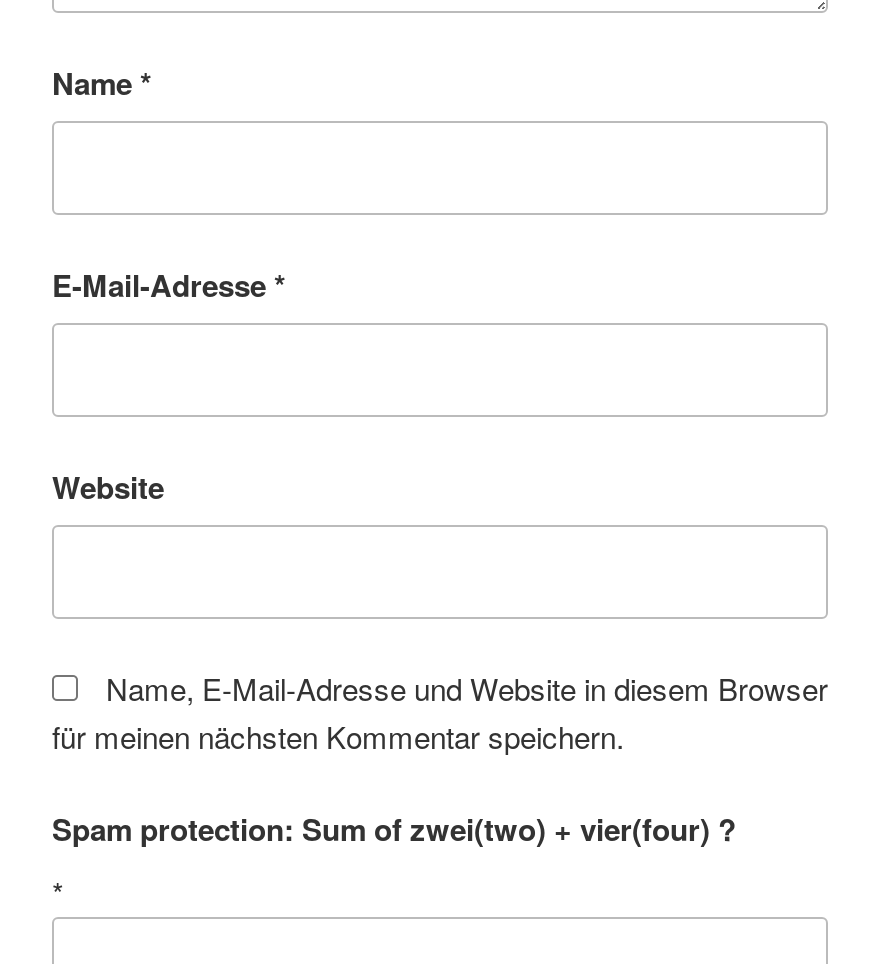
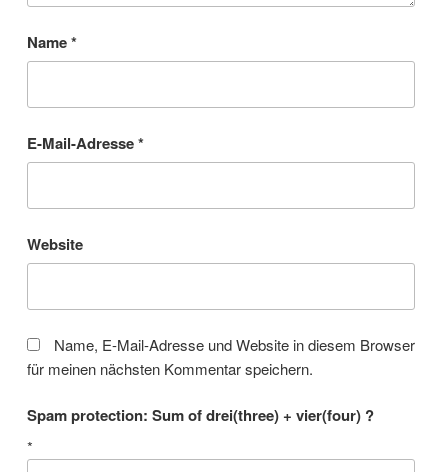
[52,807,736,851] Spam protection: Sum of zwei(two) + vier(four) ? -> [27,404,374,426] Spam protection: Sum of drei(three) + vier(four) ?

